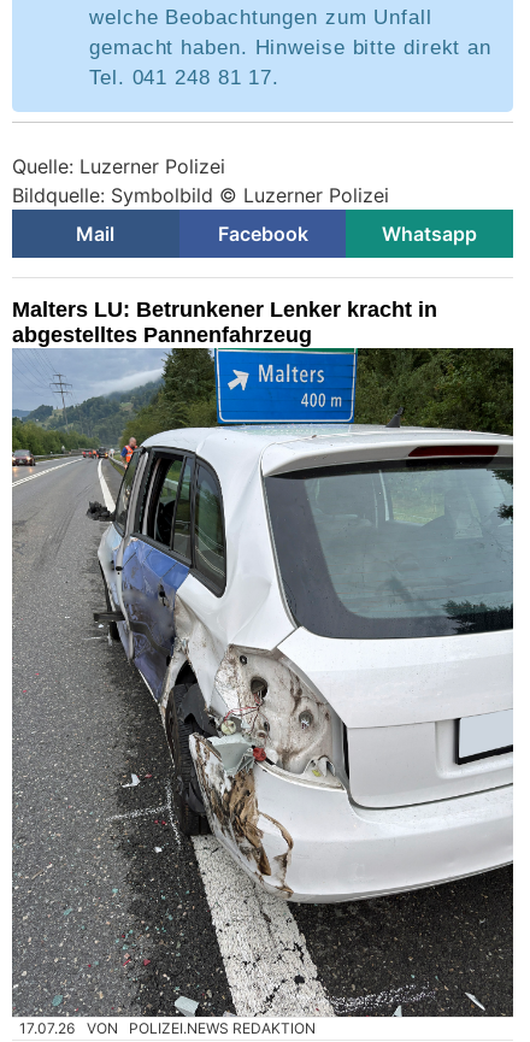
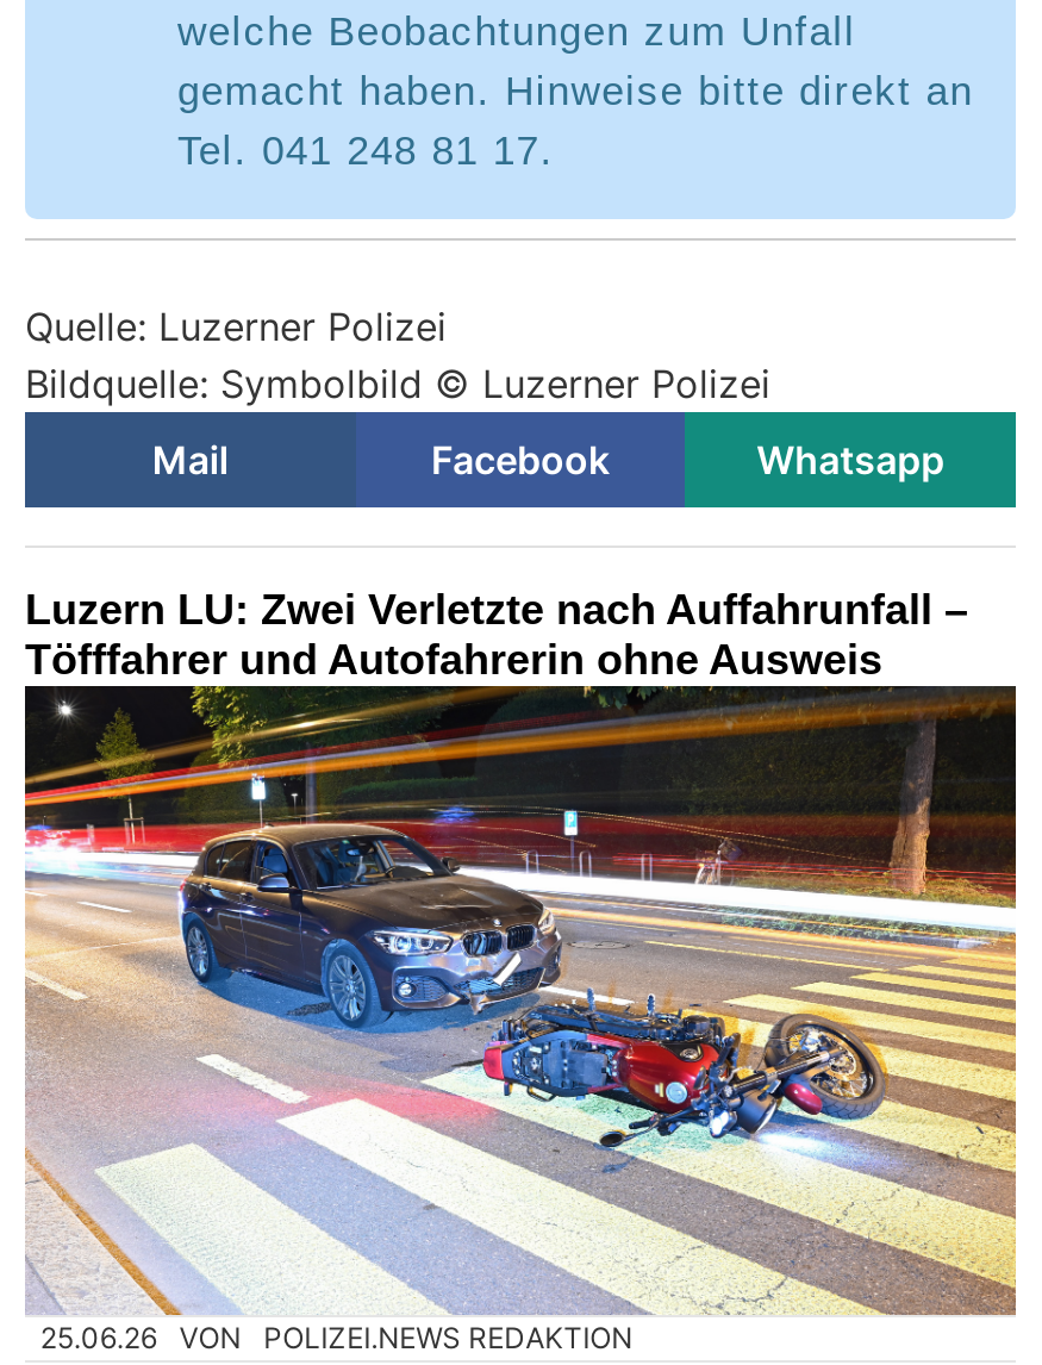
[12,298,437,347] Malters LU: Betrunkener Lenker kracht in | abgestelltes Pannenfahrzeug -> [25,586,968,684] Luzern LU: Zwei Verletzte nach Auffahrunfall – | Töfffahrer und Autofahrerin ohne Ausweis
[11,351,514,1037] [image] | 17.07.26 VON POLIZEI.NEWS REDAKTION -> [23,686,1018,1355] [image] | 25.06.26 VON POLIZEI.NEWS REDAKTION

